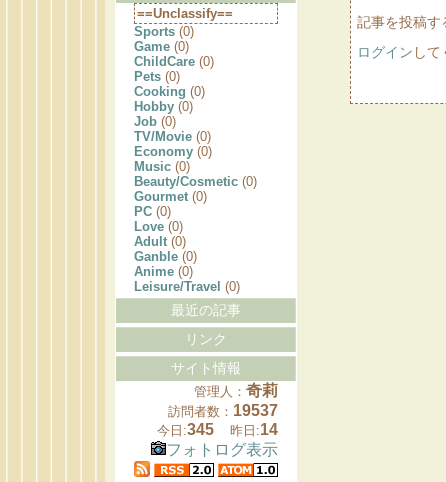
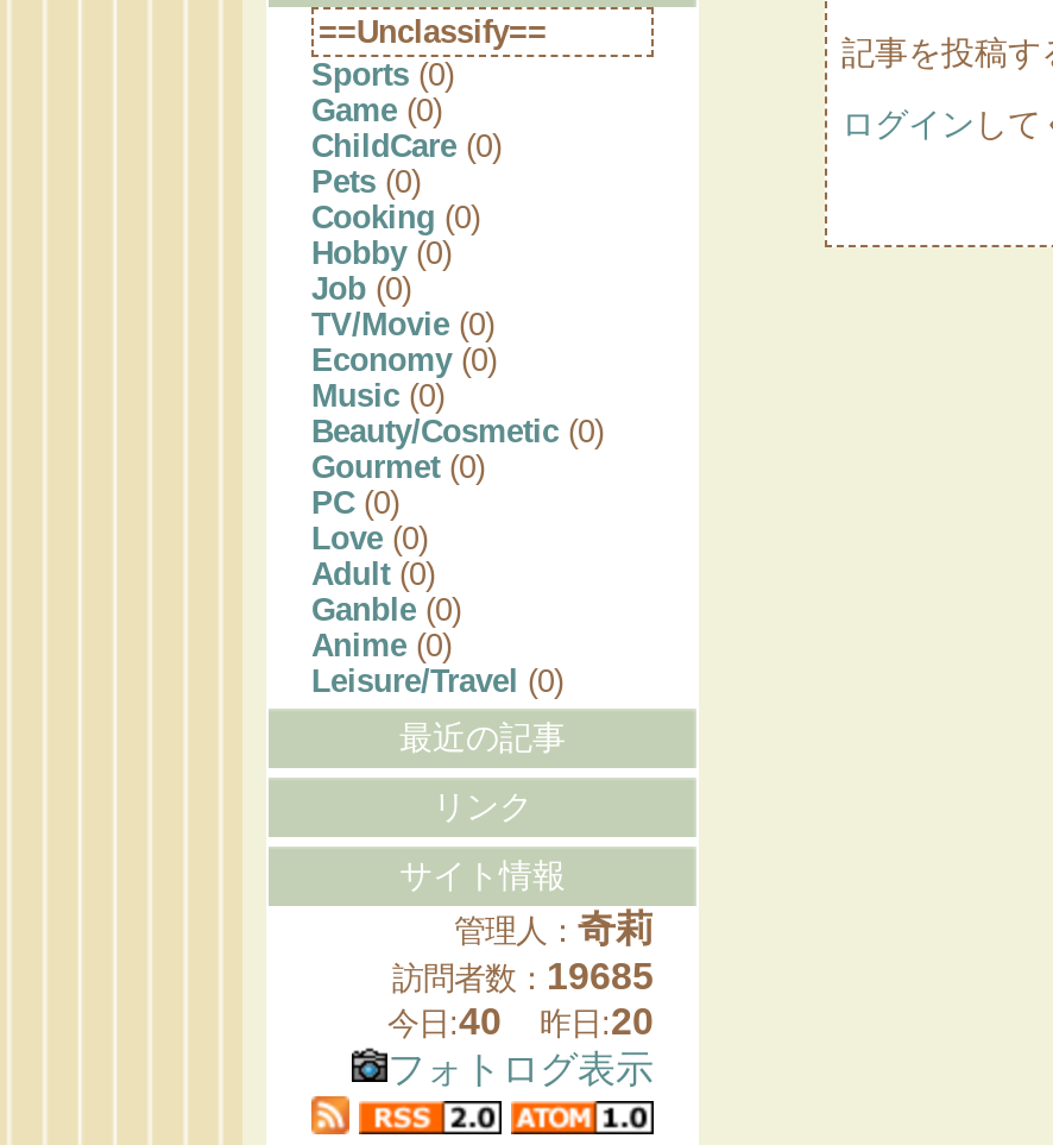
[168,402,278,419] 訪問者数：19537 -> [392,956,654,996] 訪問者数：19685
[157,421,214,438] 今日: 345 -> [387,1001,502,1042] 今日: 40
[230,421,278,438] 昨日: 14 -> [540,1001,654,1042] 昨日: 20

